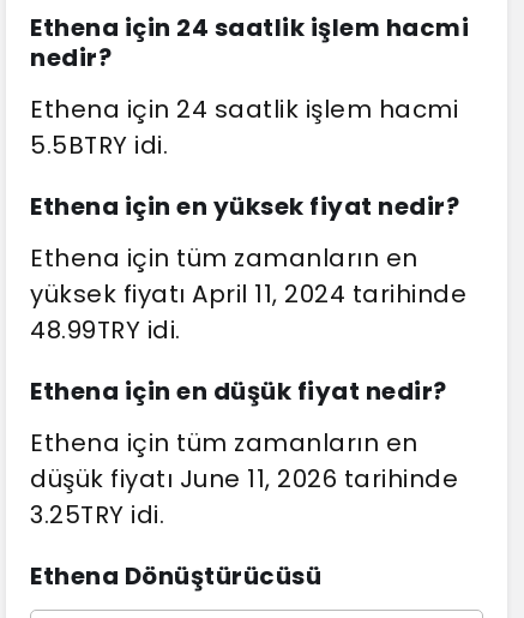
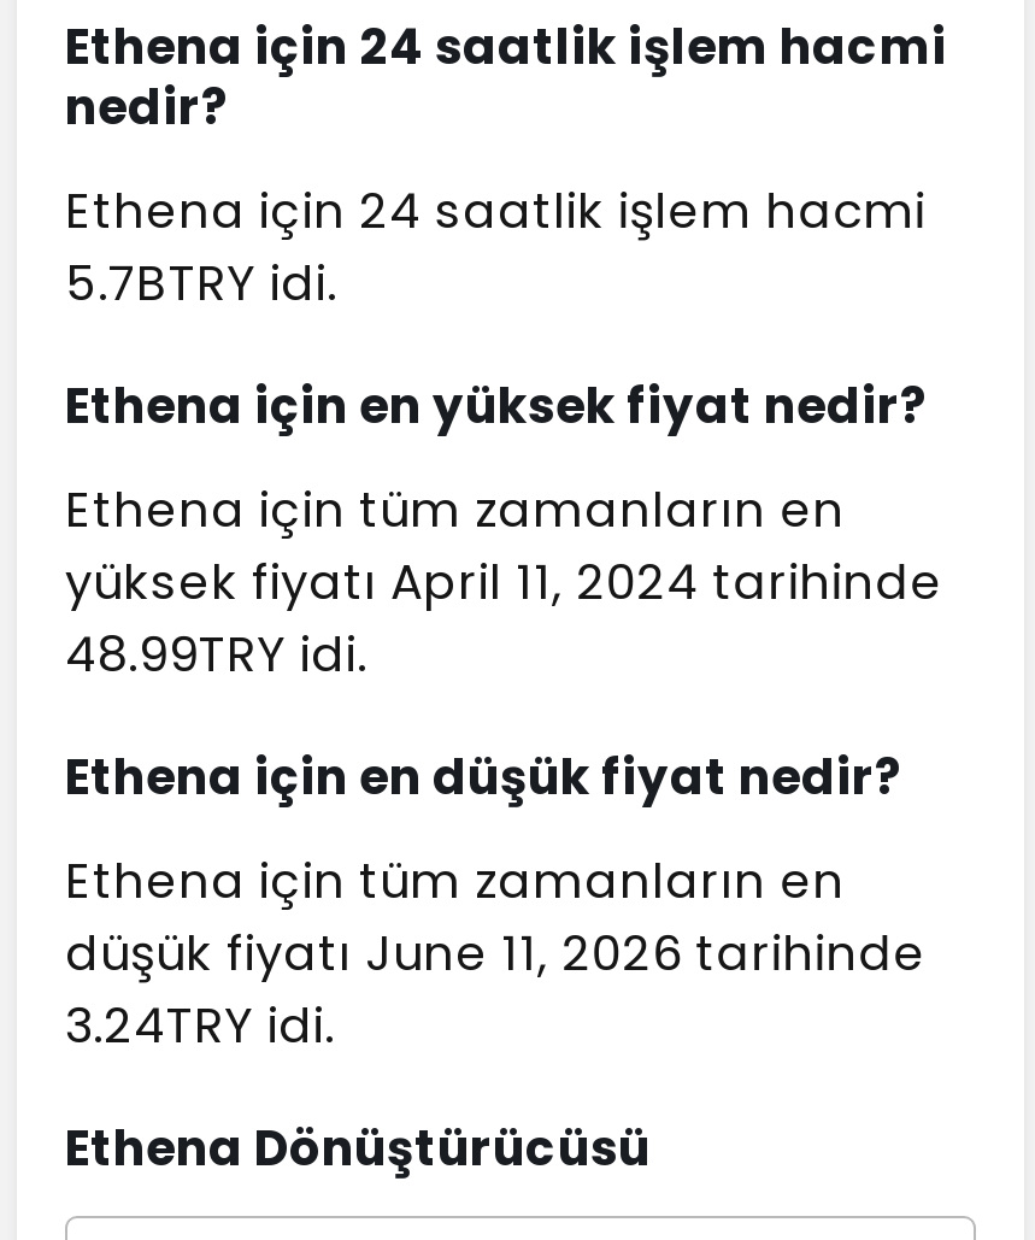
[30,128,168,162] 5.5BTRY idi. -> [65,249,337,317] 5.7BTRY idi.
[30,498,164,532] 3.25TRY idi. -> [65,992,335,1059] 3.24TRY idi.

